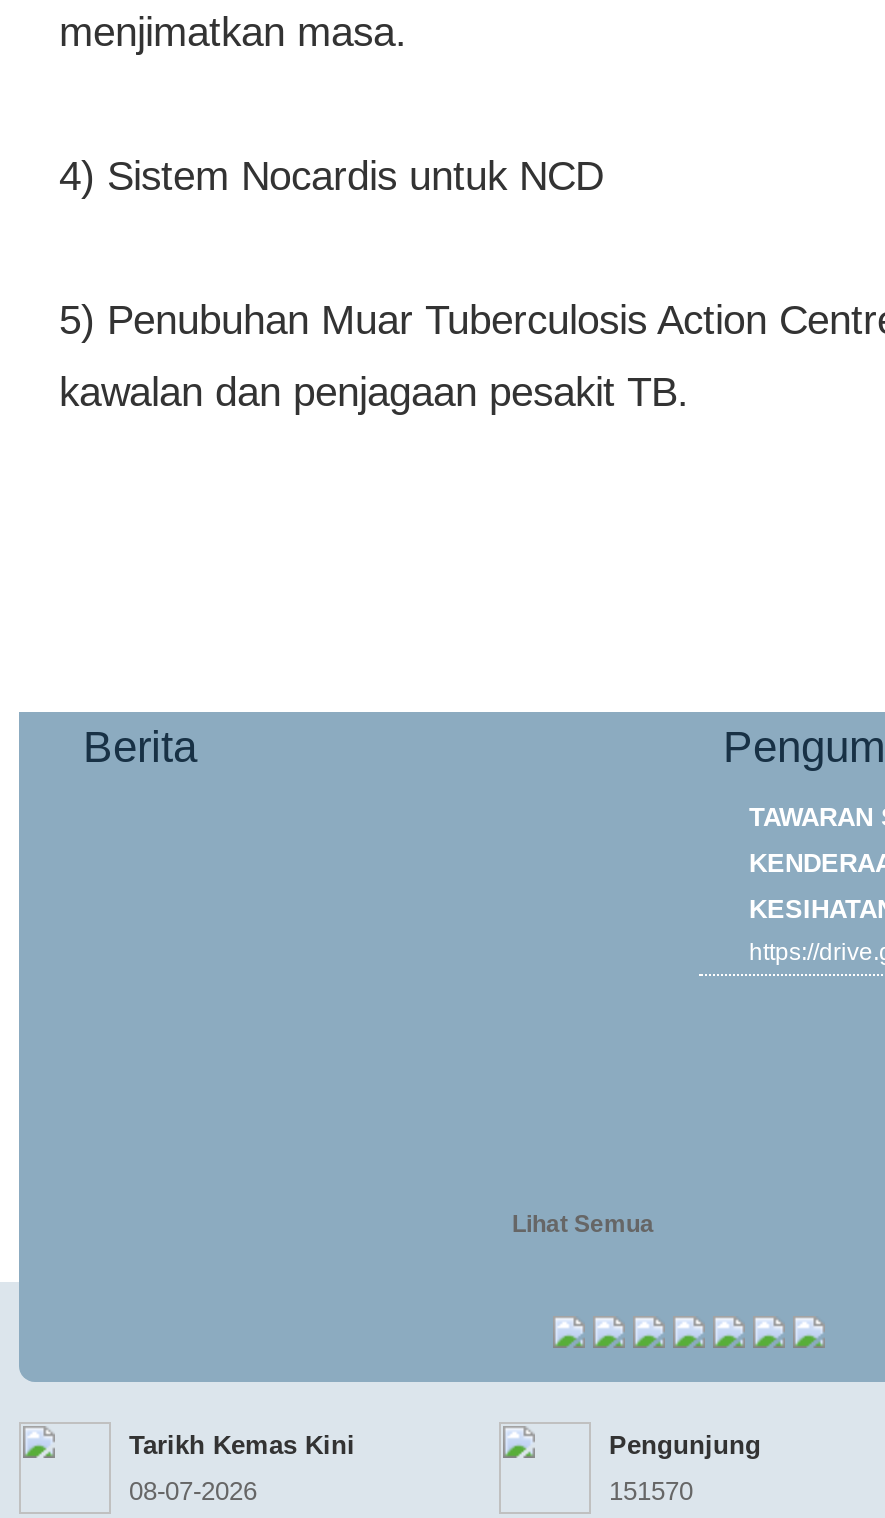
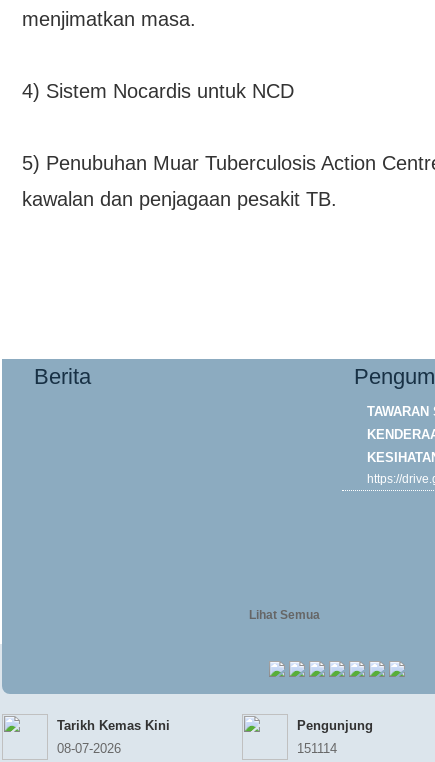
[609,1476,693,1506] 151570 -> [297,741,337,756] 151114

